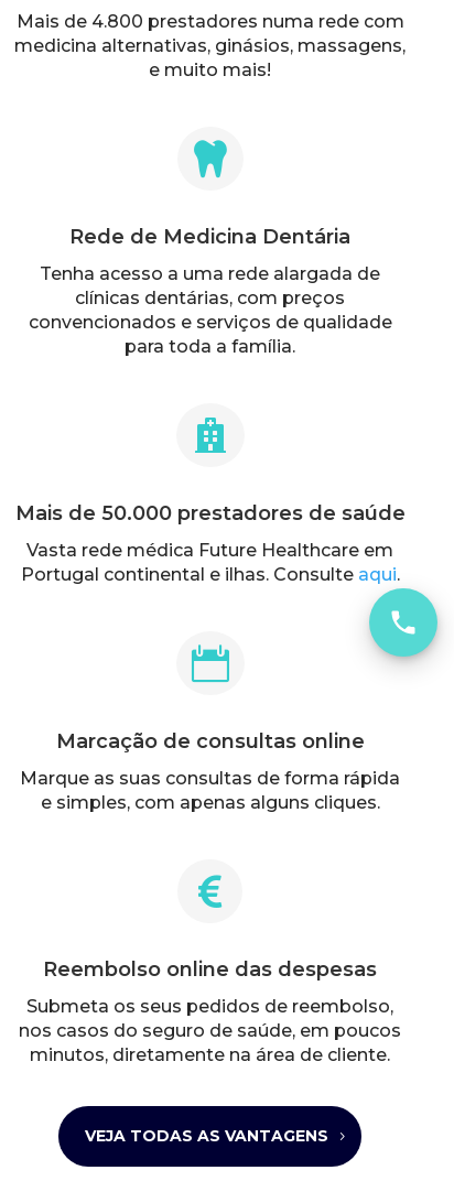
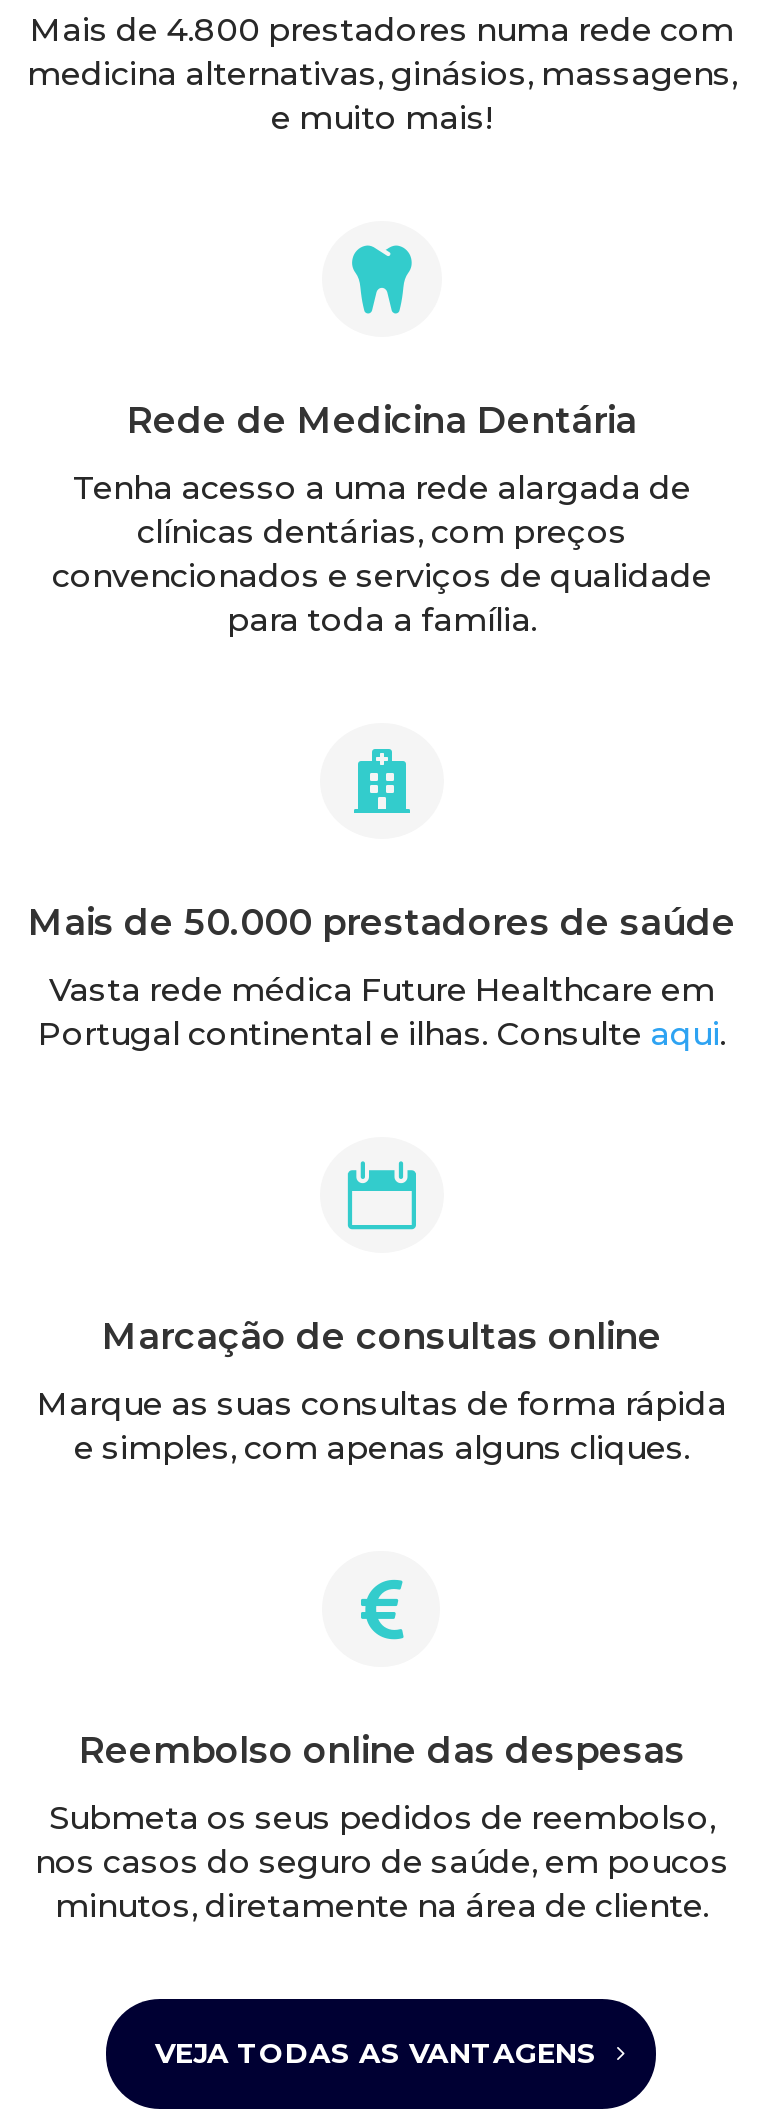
[368,587,440,663] [image] -> none

